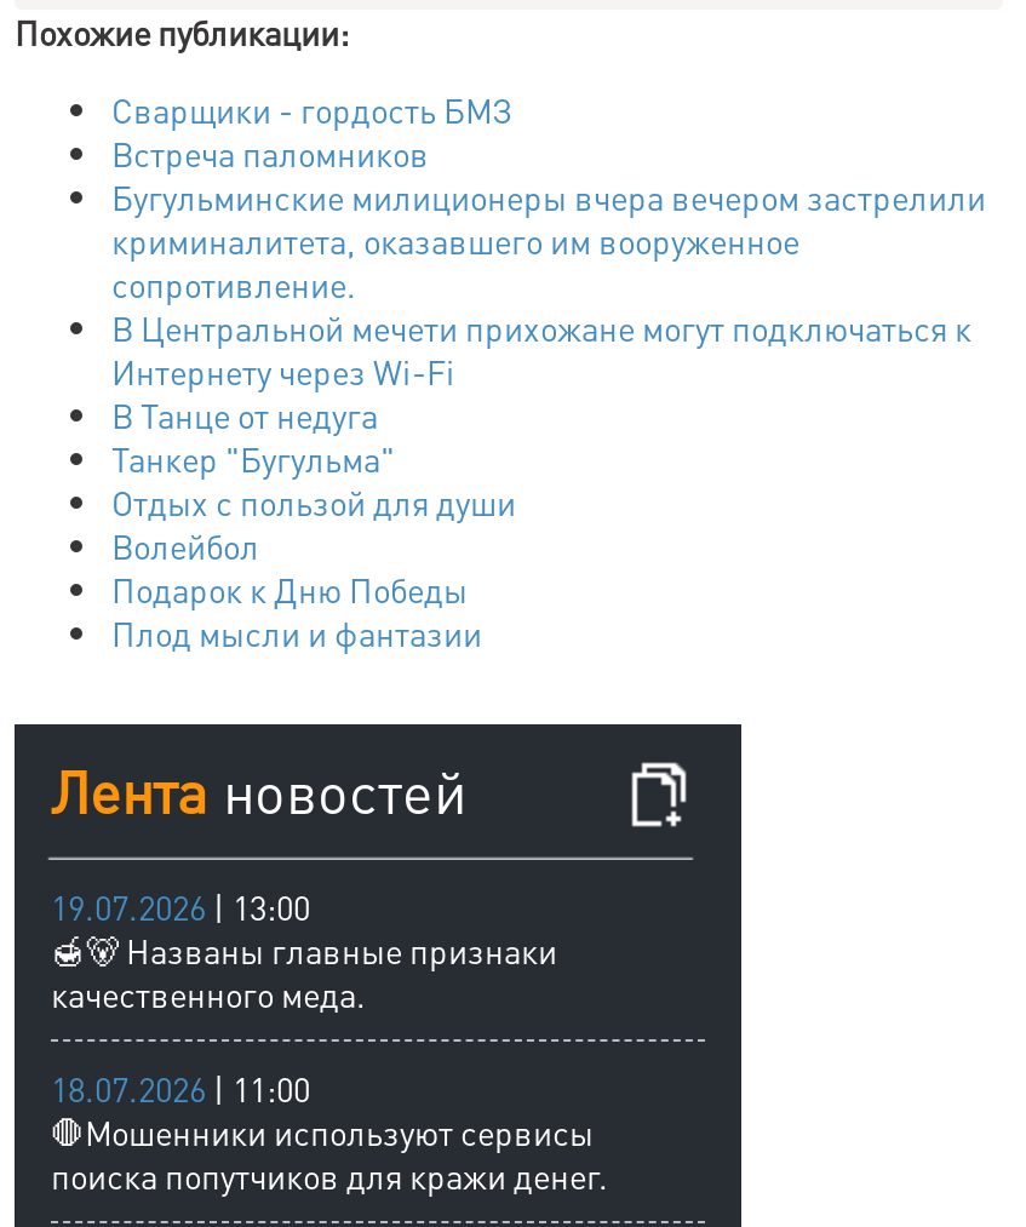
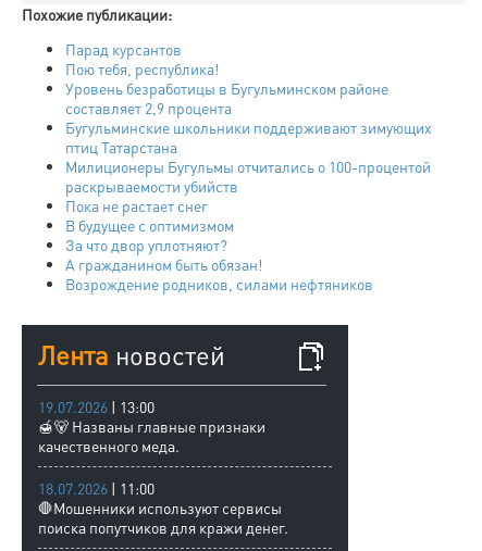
[111,88,986,655] Сварщики - гордость БМЗ | Встреча паломников | Бугульминские милиционеры вчера вечером застрелили | криминалитета, оказавшего им вооруженное | сопротивление. | В Центральной мечети прихожане могут подключаться к | Интернету через Wi-Fi | В Танце от недуга | Танкер "Бугульма" | Отдых с пользой для души | Волейбол | Подарок к Дню Победы | Плод мысли и фантазии -> [65,39,432,294] Парад курсантов | Пою тебя, республика! | Уровень безработицы в Бугульминском районе | составляет 2,9 процента | Бугульминские школьники поддерживают зимующих | птиц Татарстана | Милиционеры Бугульмы отчитались о 100-процентой | раскрываемости убийств | Пока не растает снег | В будущее с оптимизмом | За что двор уплотняют? | А гражданином быть обязан! | Возрождение родников, силами нефтяников

